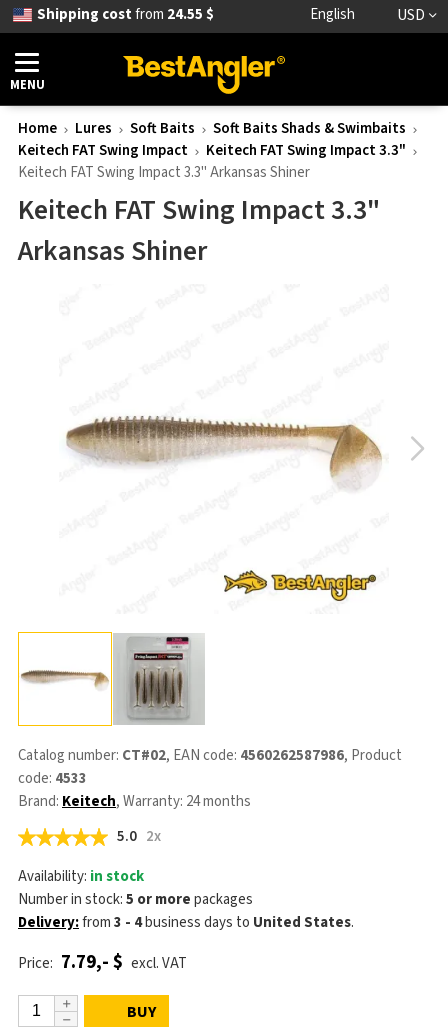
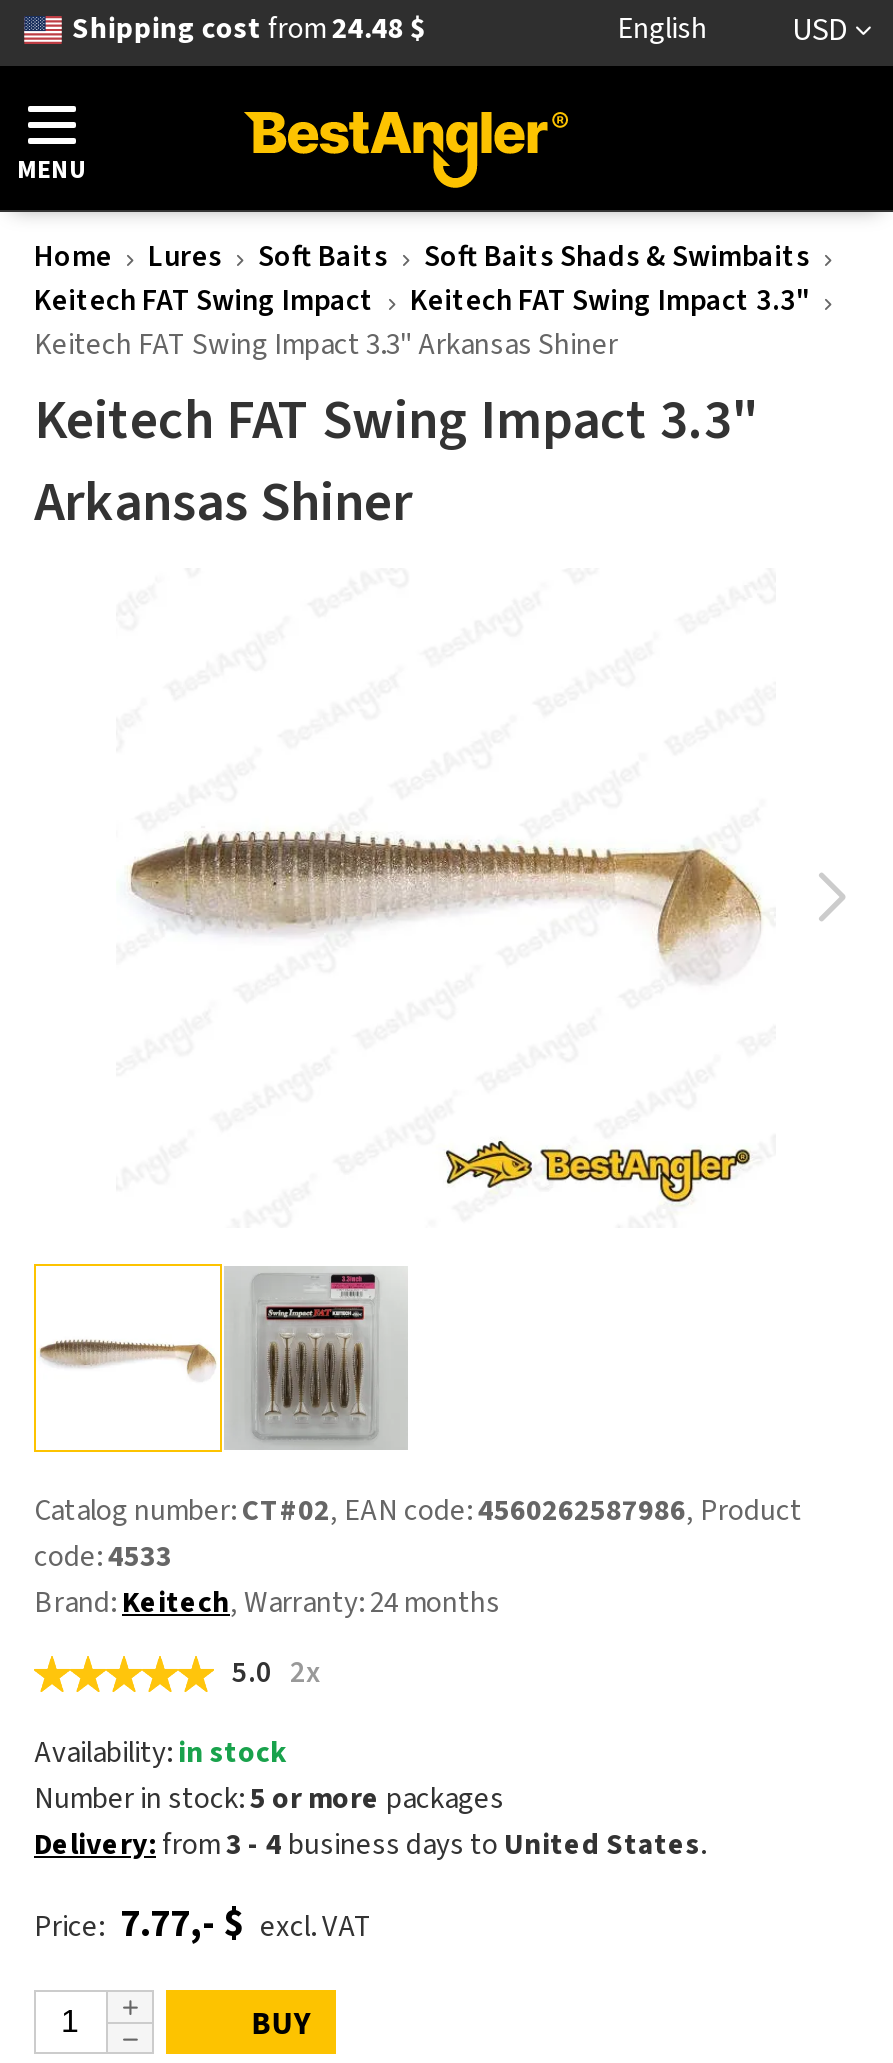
[37,4,214,25] Shipping cost from 24.55 $ -> [72,8,426,50] Shipping cost from 24.48 $
[18,948,187,976] Price: 7.79,- $ excl. VAT -> [34,1896,372,1952] Price: 7.77,- $ excl. VAT

